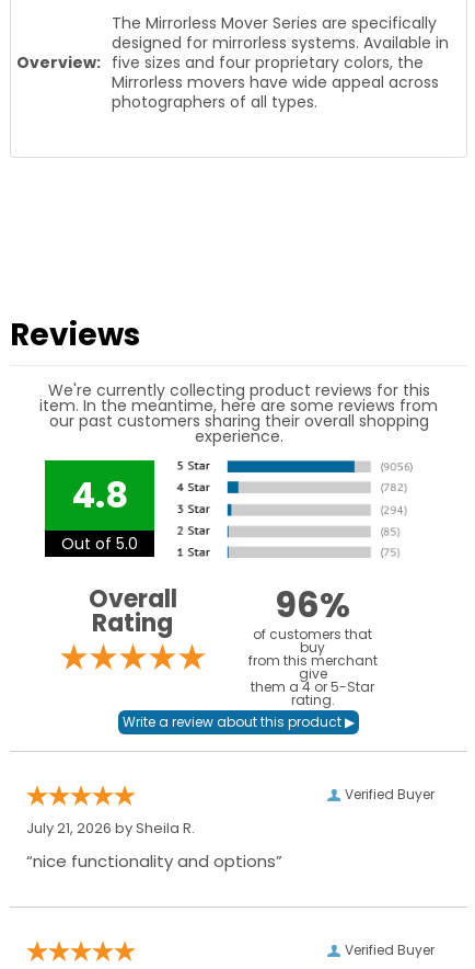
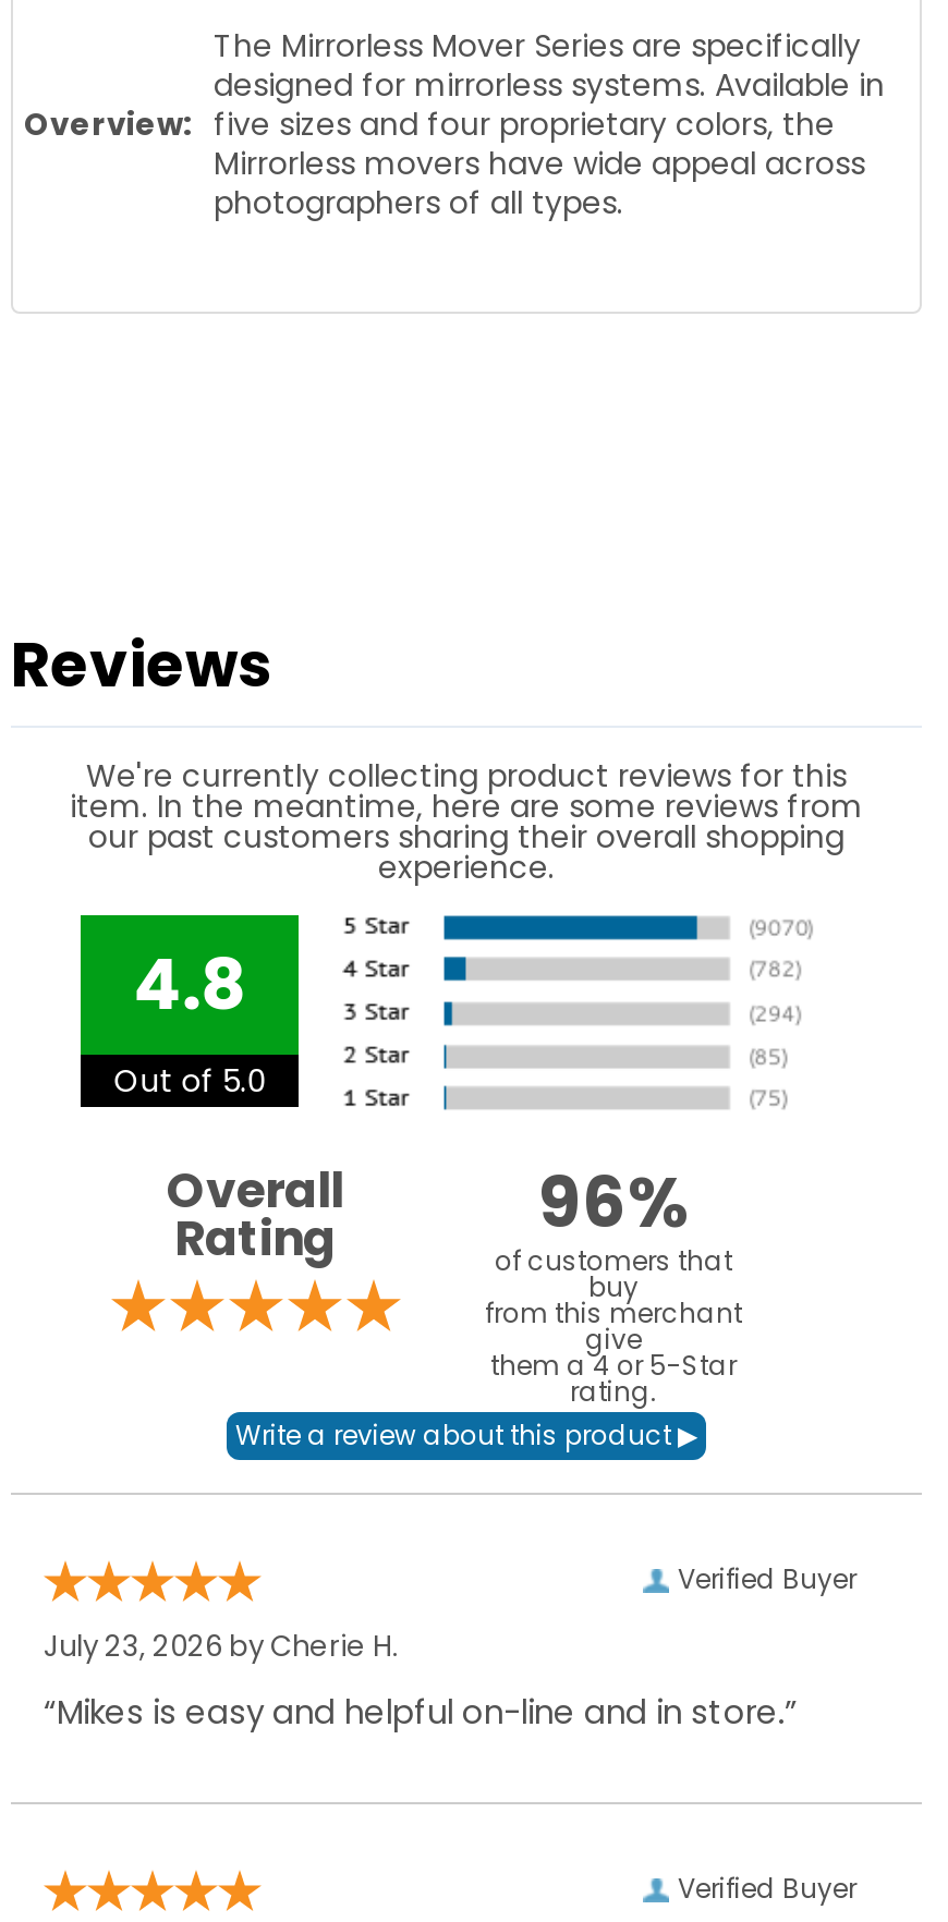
[26,818,195,839] July 21, 2026 by Sheila R. -> [44,1626,399,1667] July 23, 2026 by Cherie H.
[26,850,282,873] “nice functionality and options” -> [44,1689,798,1735] “Mikes is easy and helpful on-line and in store.”

